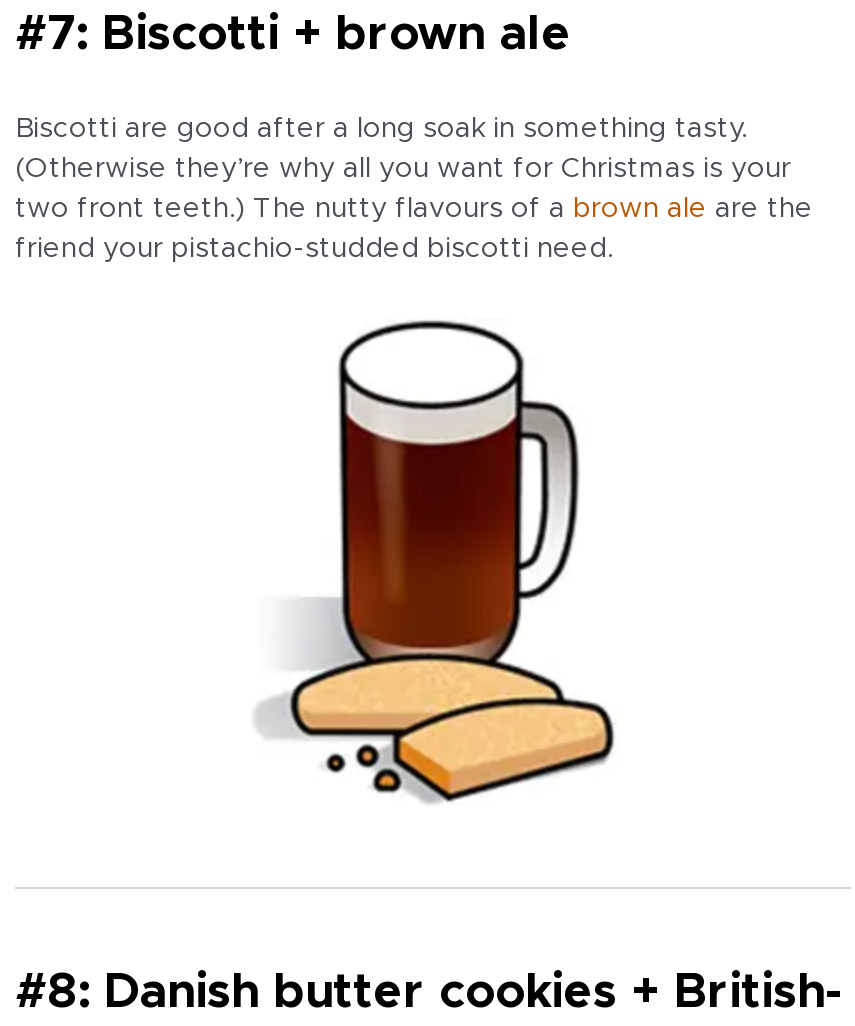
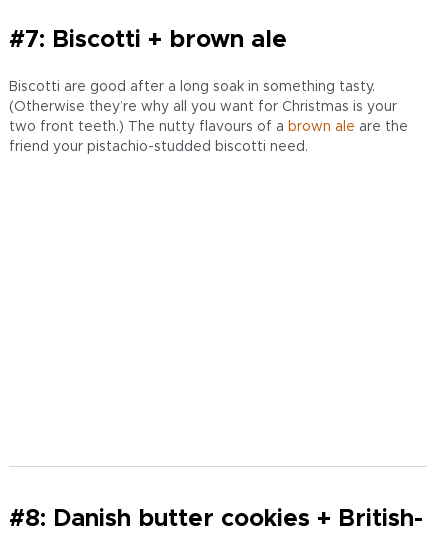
[255,319,615,803] [image] -> none

